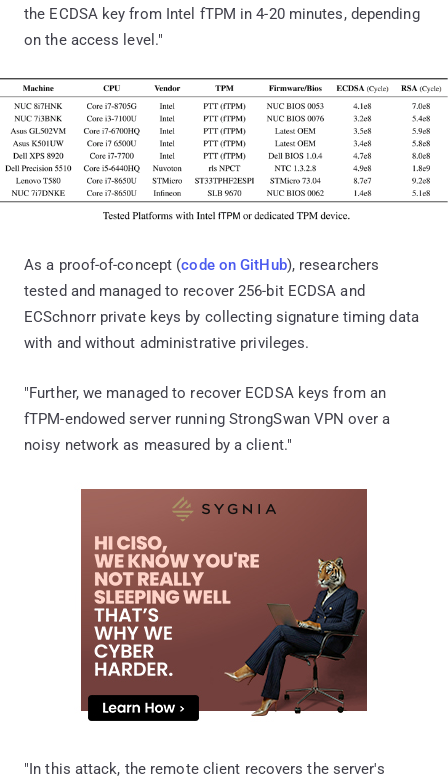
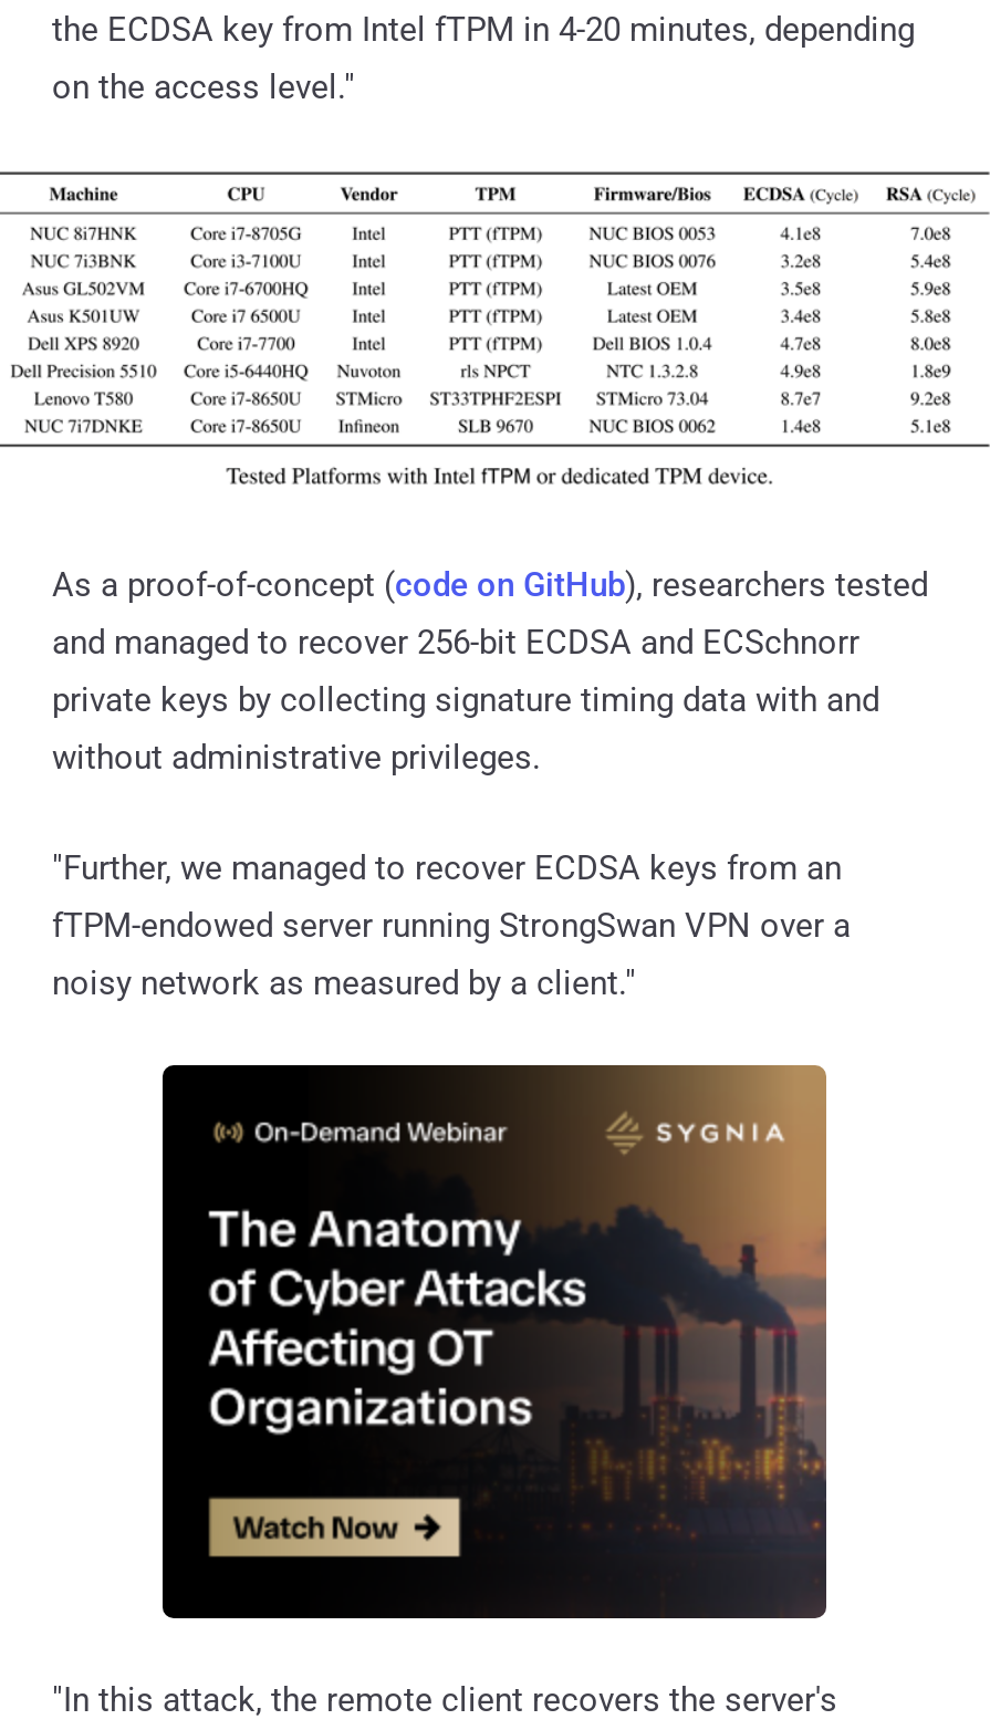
[74,482,374,732] [image] -> [160,1063,829,1620] [image]

